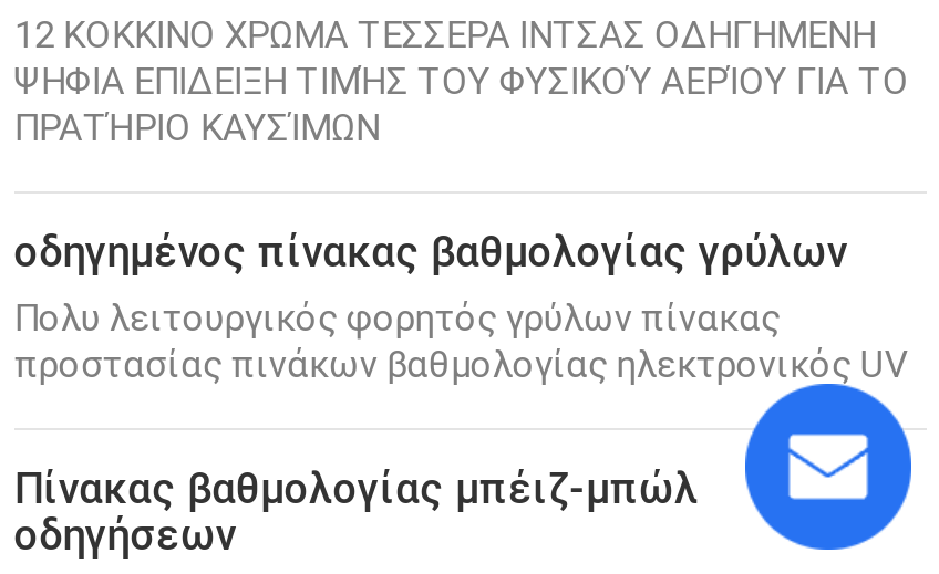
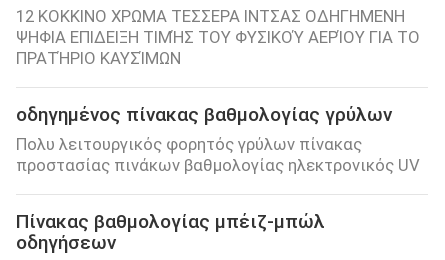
[743,393,914,552] [image] -> none

